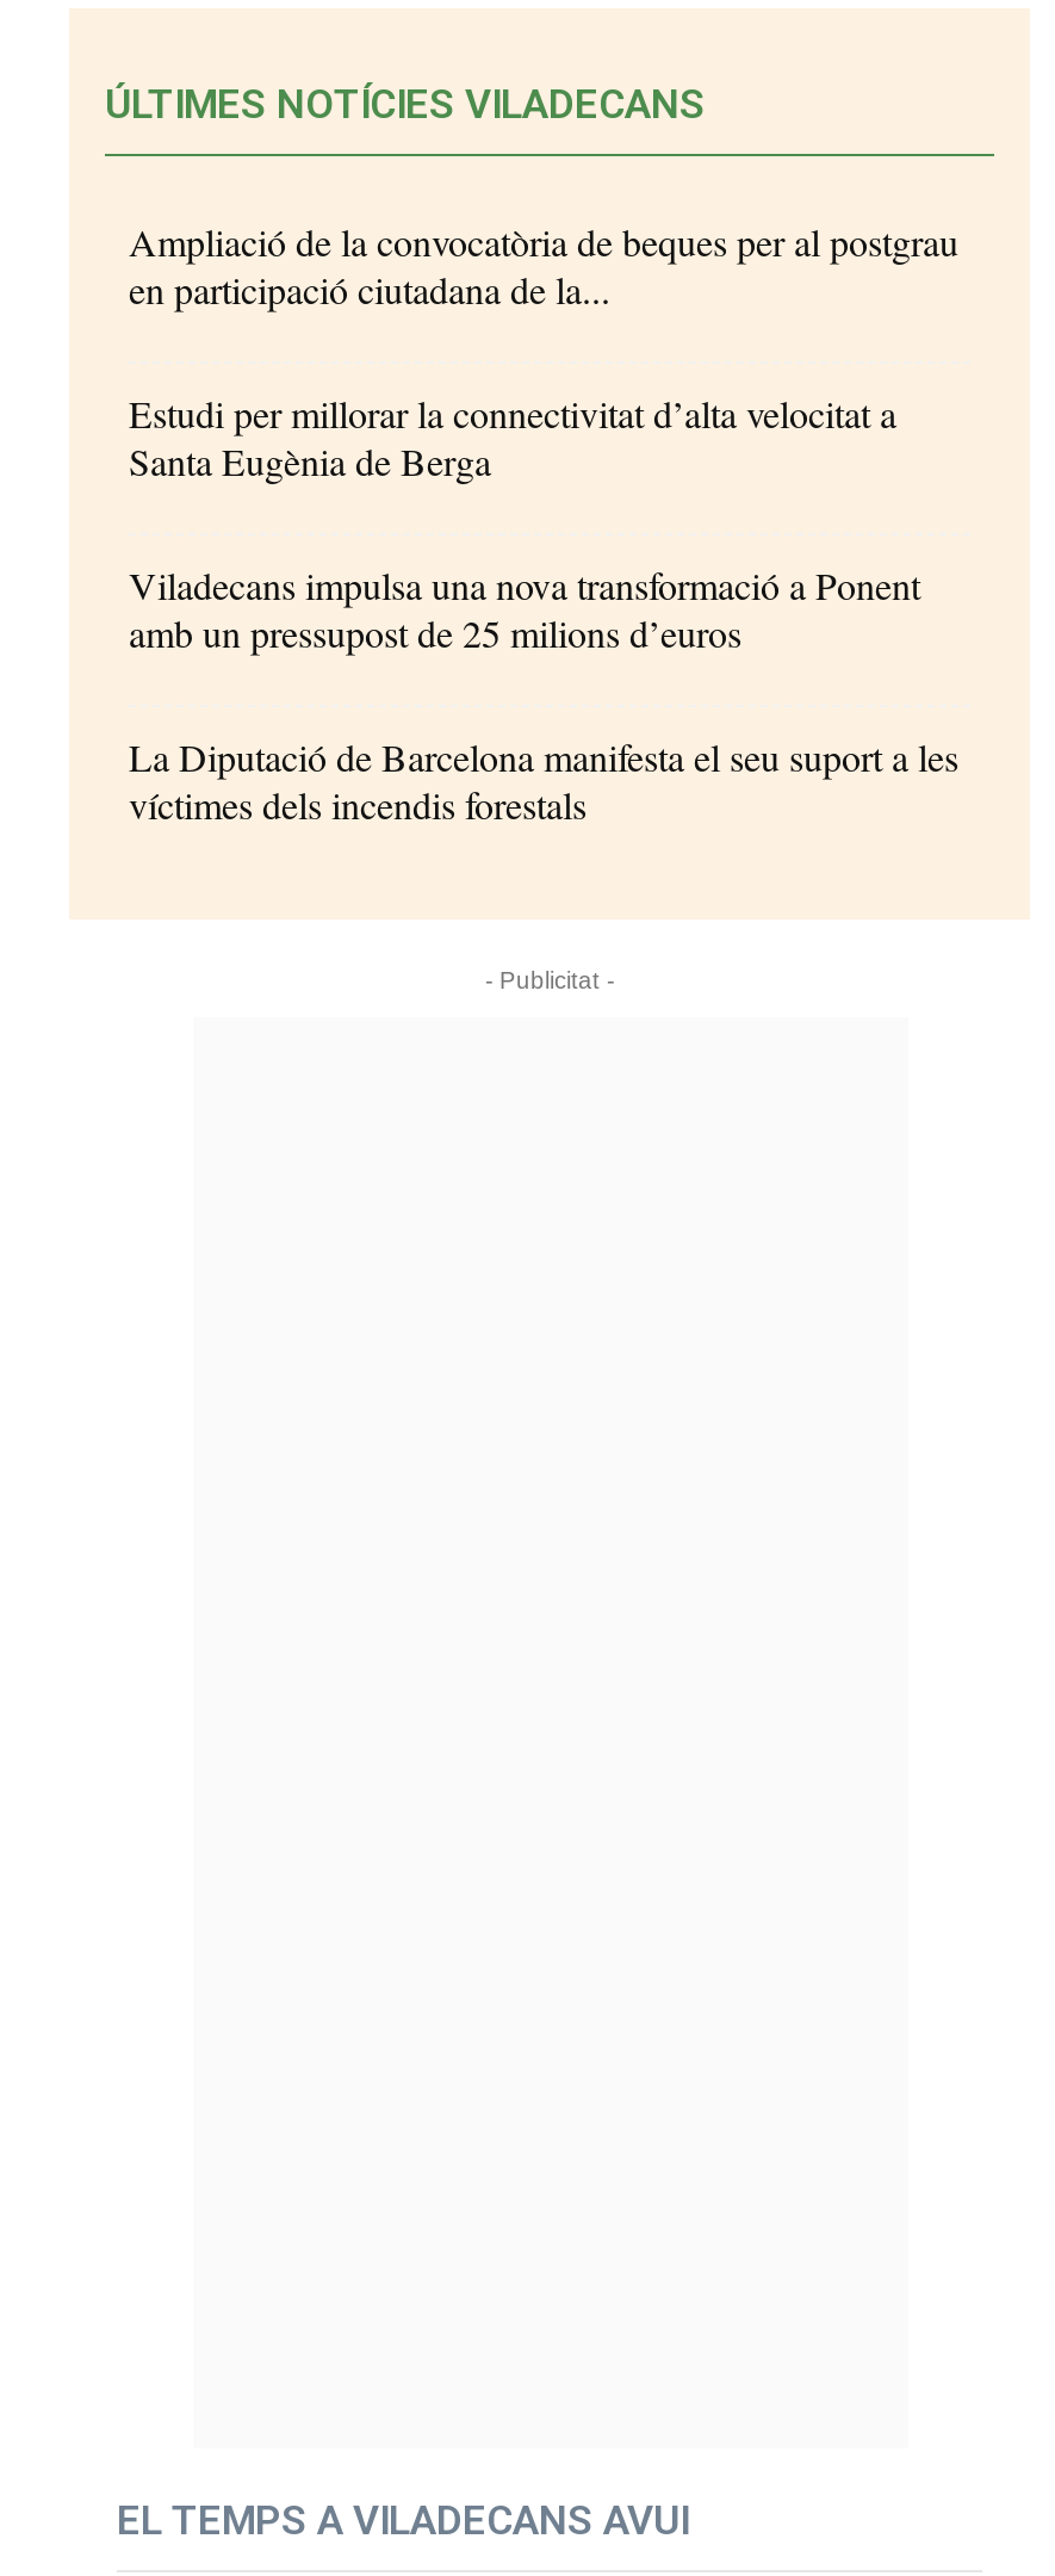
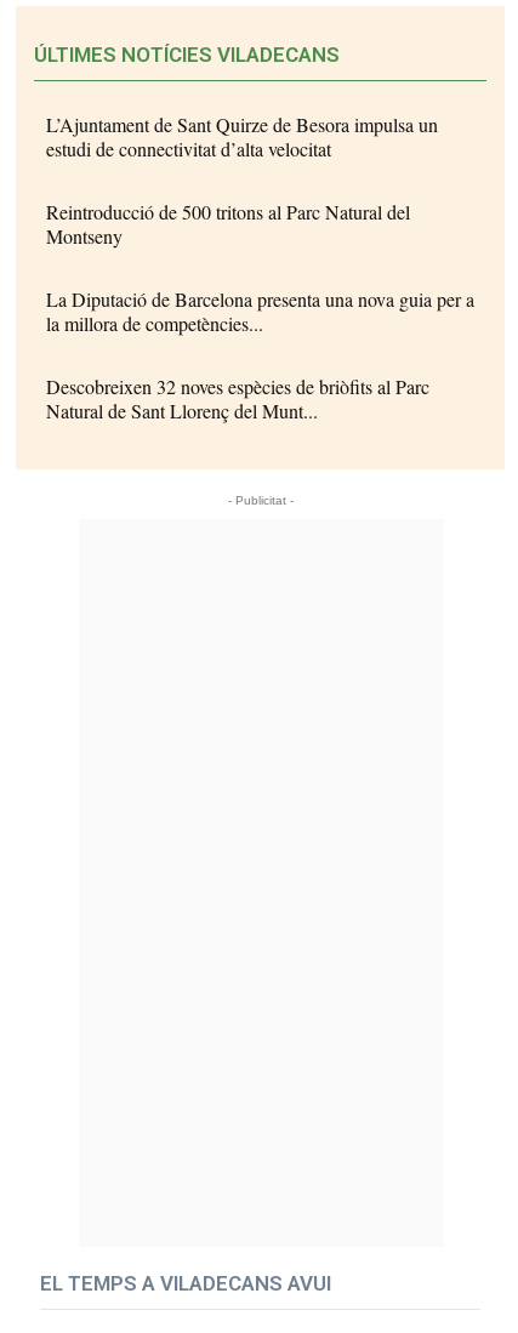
[129,216,958,313] Ampliació de la convocatòria de beques per al postgrau | en participació ciutadana de la... -> [46,111,438,161] L’Ajuntament de Sant Quirze de Besora impulsa un | estudi de connectivitat d’alta velocitat
[129,387,896,485] Estudi per millorar la connectivitat d’alta velocitat a | Santa Eugènia de Berga -> [46,199,410,249] Reintroducció de 500 tritons al Parc Natural del | Montseny
[129,559,920,657] Viladecans impulsa una nova transformació a Ponent | amb un pressupost de 25 milions d’euros -> [46,286,474,336] La Diputació de Barcelona presenta una nova guia per a | la millora de competències...
[129,731,958,829] La Diputació de Barcelona manifesta el seu suport a les | víctimes dels incendis forestals -> [46,373,429,423] Descobreixen 32 noves espècies de briòfits al Parc | Natural de Sant Llorenç del Munt...

